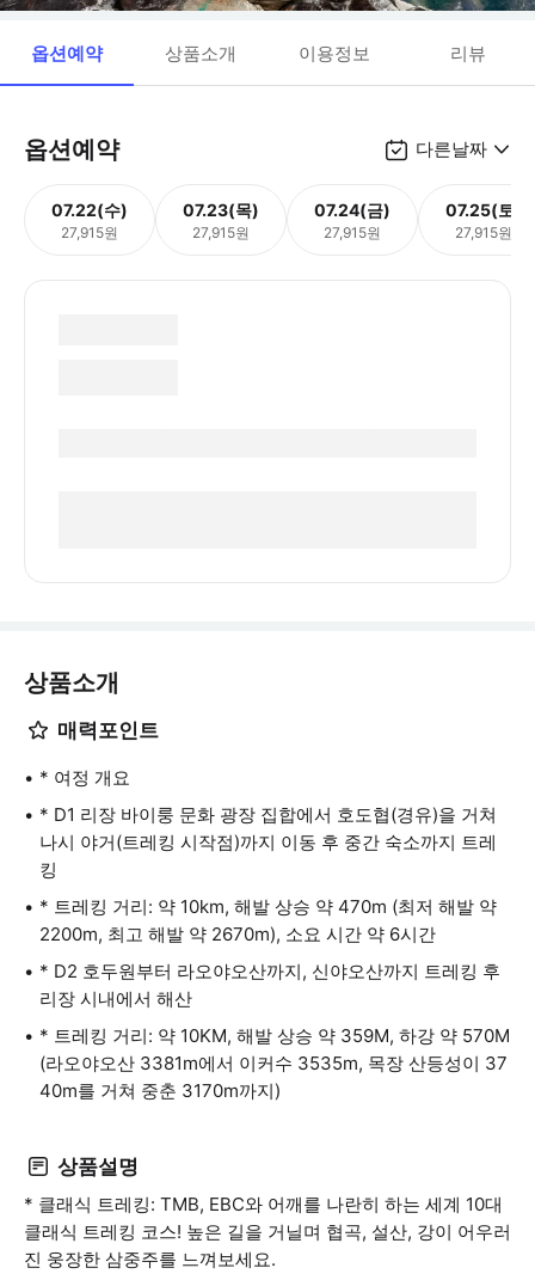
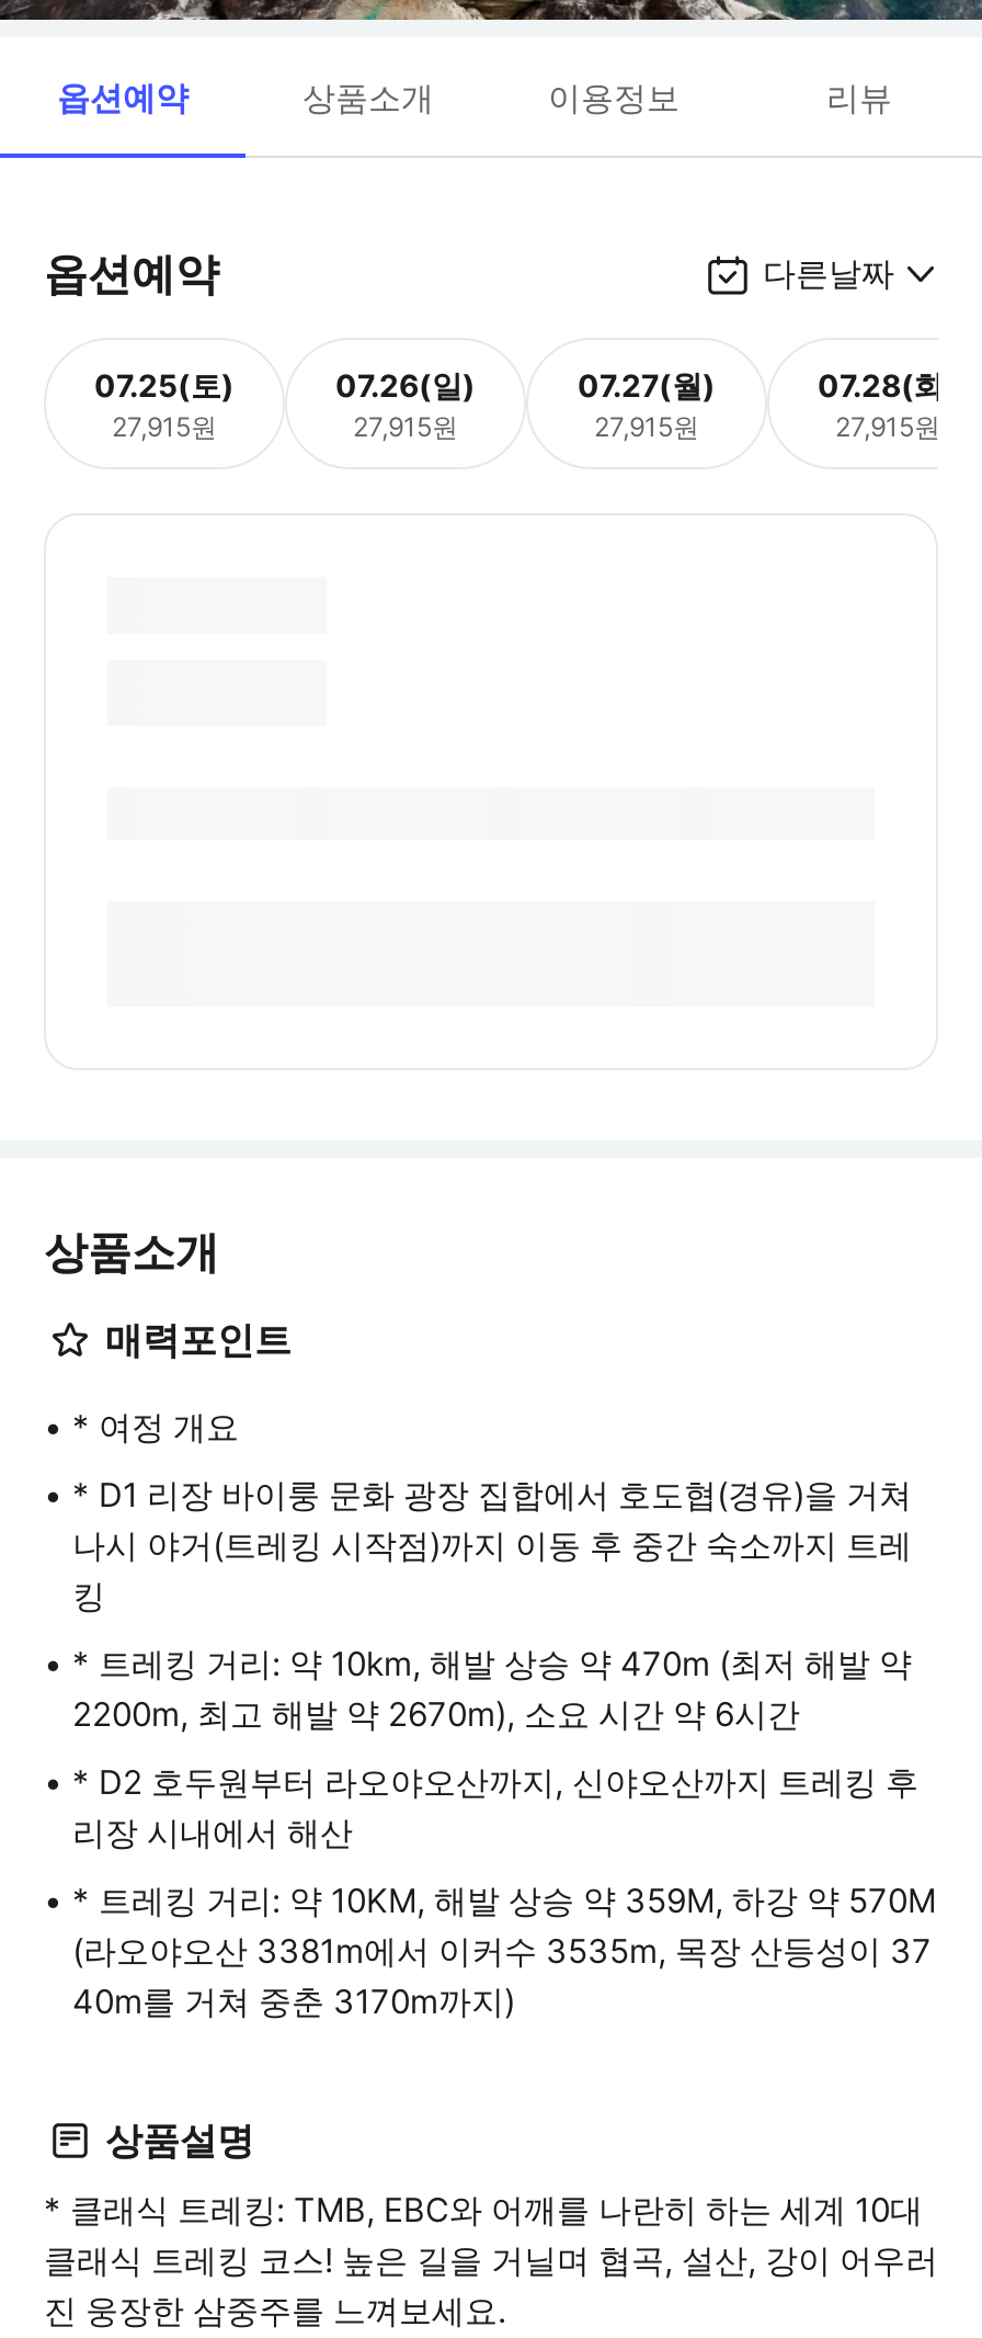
[51,199,128,219] 07.22(수) -> [94,365,235,402] 07.25(토)
[183,199,259,219] 07.23(목) -> [335,365,476,402] 07.26(일)
[314,199,391,219] 07.24(금) -> [578,365,716,402] 07.27(월)
[445,199,522,219] 07.25(토) -> [818,365,958,402] 07.28(화)

